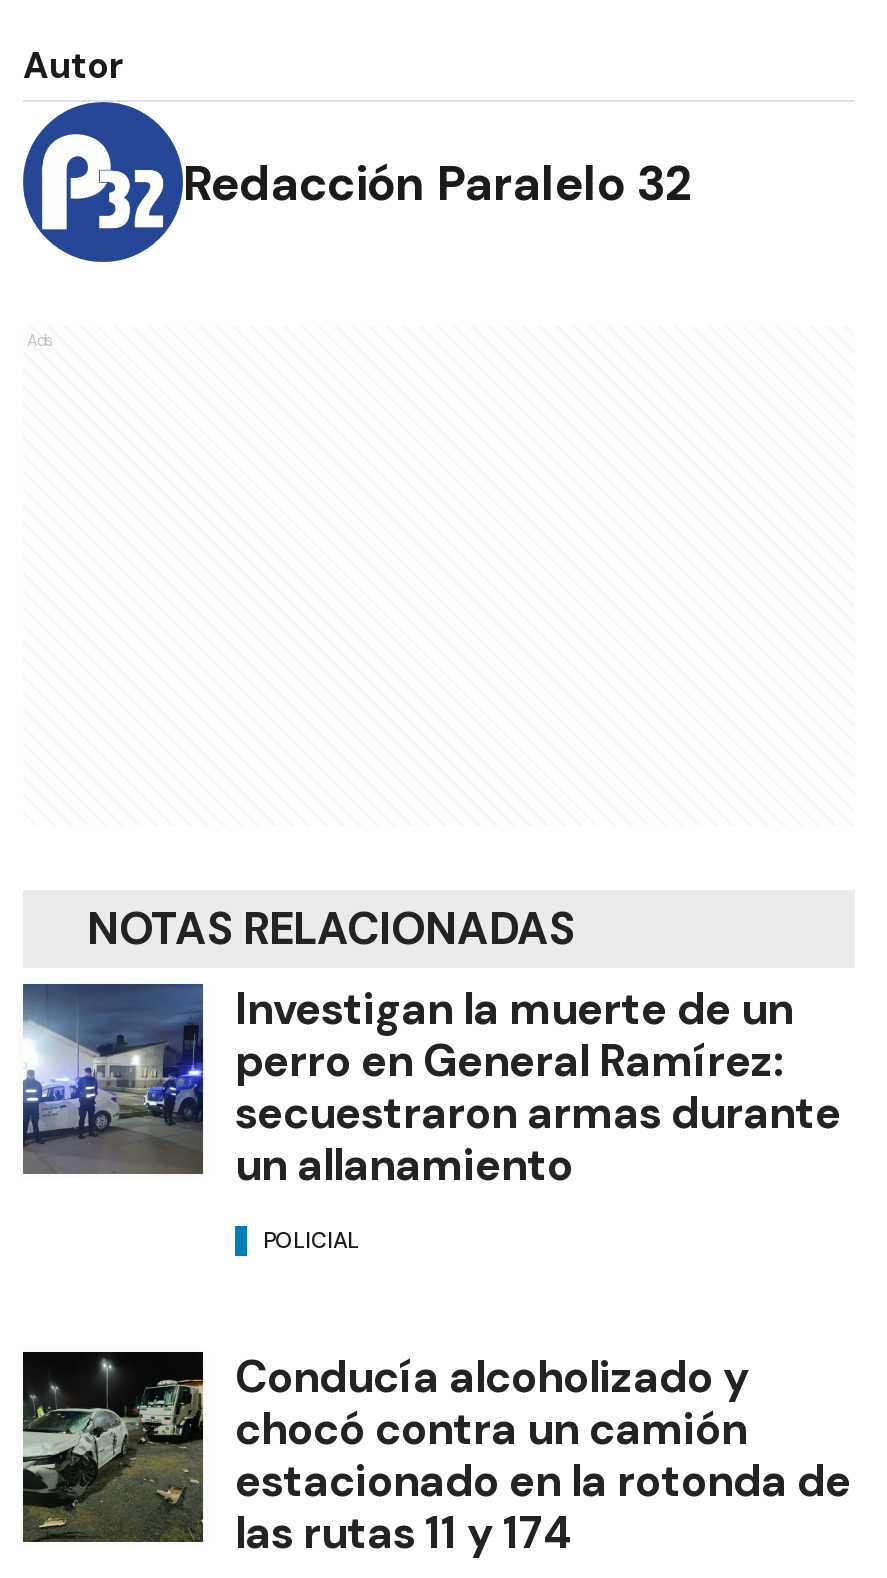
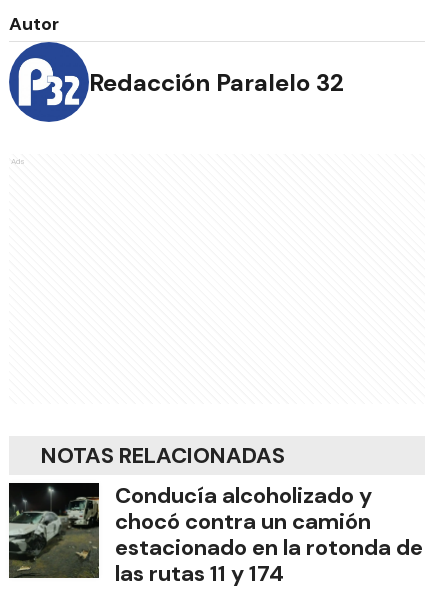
[21,980,841,1253] [image] | Investigan la muerte de un | perro en General Ramírez: | secuestraron armas durante | un allanamiento | POLICIAL -> none

